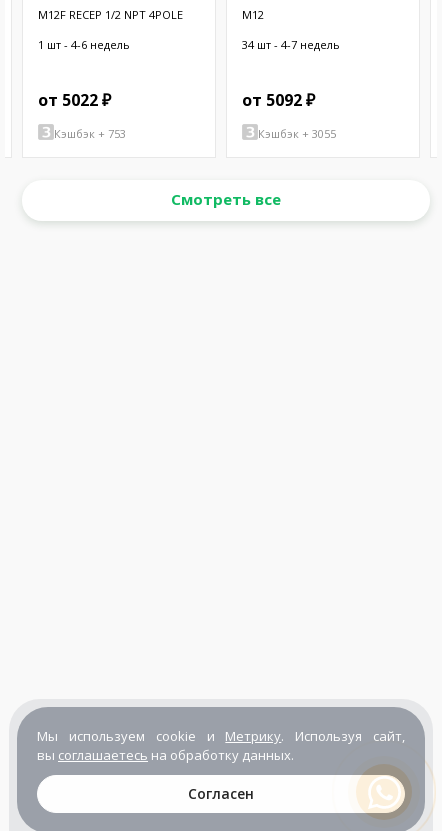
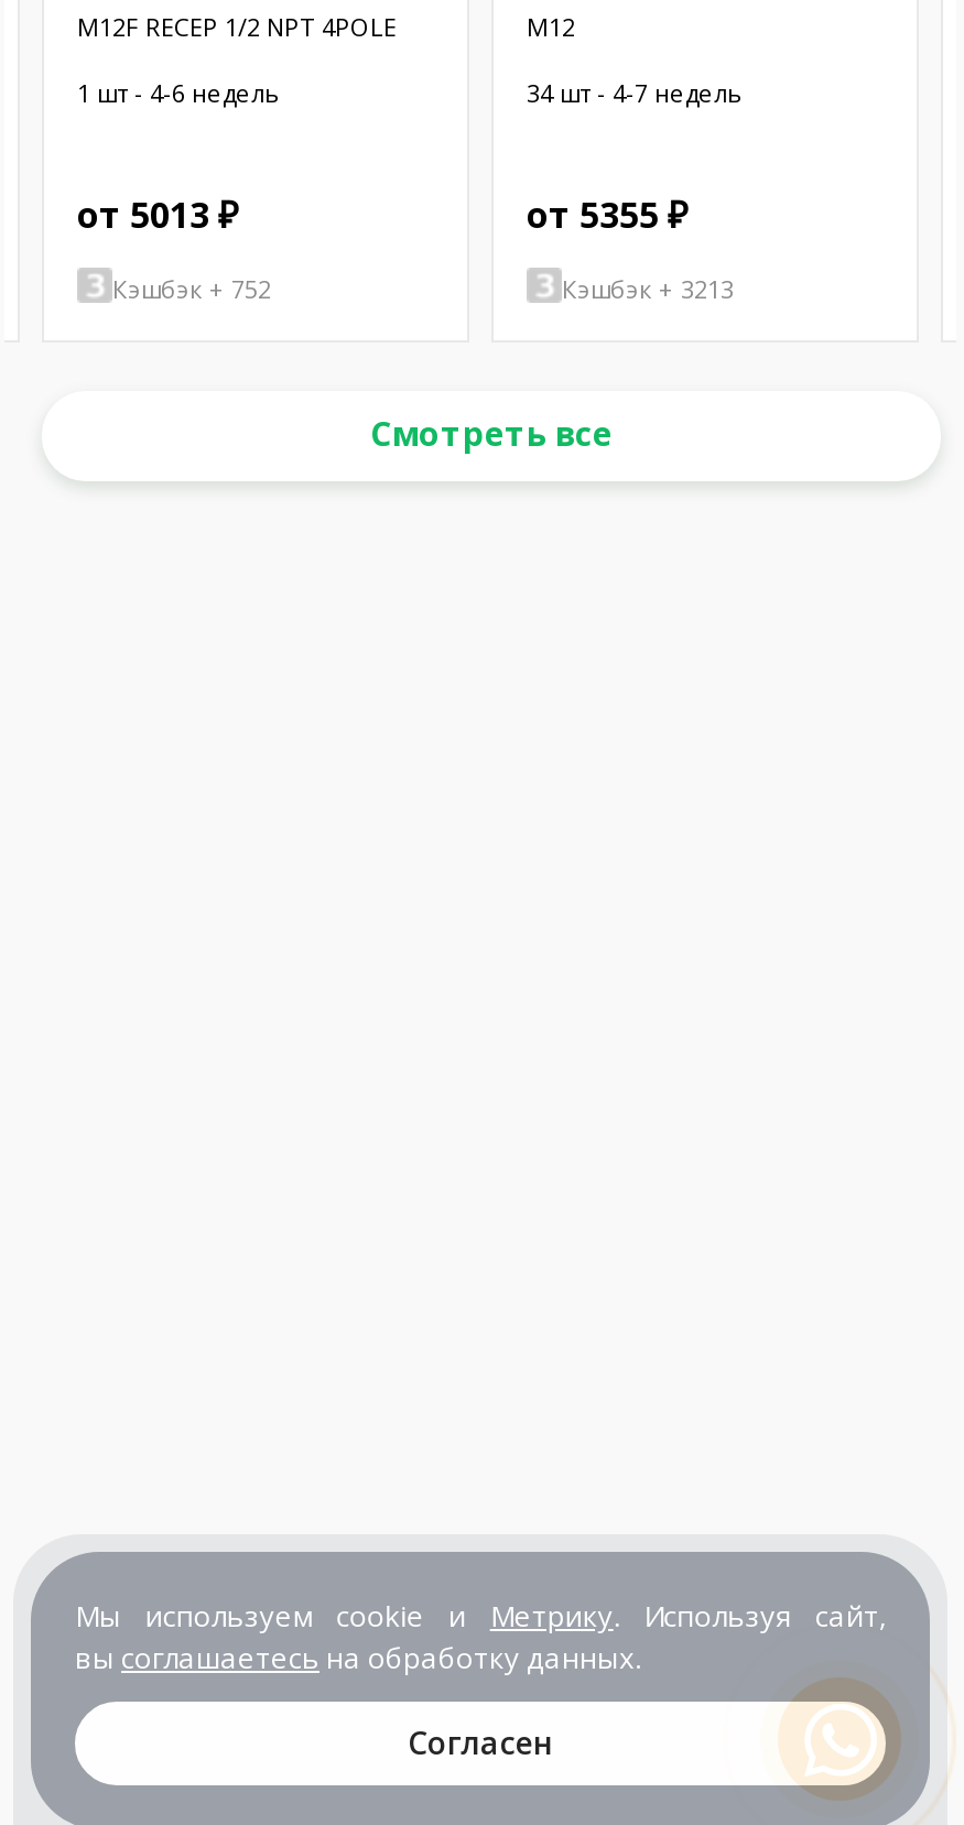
[38,89,111,111] от 5022 ₽ -> [77,191,238,239] от 5013 ₽
[242,89,315,111] от 5092 ₽ -> [527,191,687,239] от 5355 ₽
[54,125,126,140] Кэшбэк + 753 -> [112,271,271,304] Кэшбэк + 752
[258,125,336,140] Кэшбэк + 3055 -> [562,271,734,304] Кэшбэк + 3213

